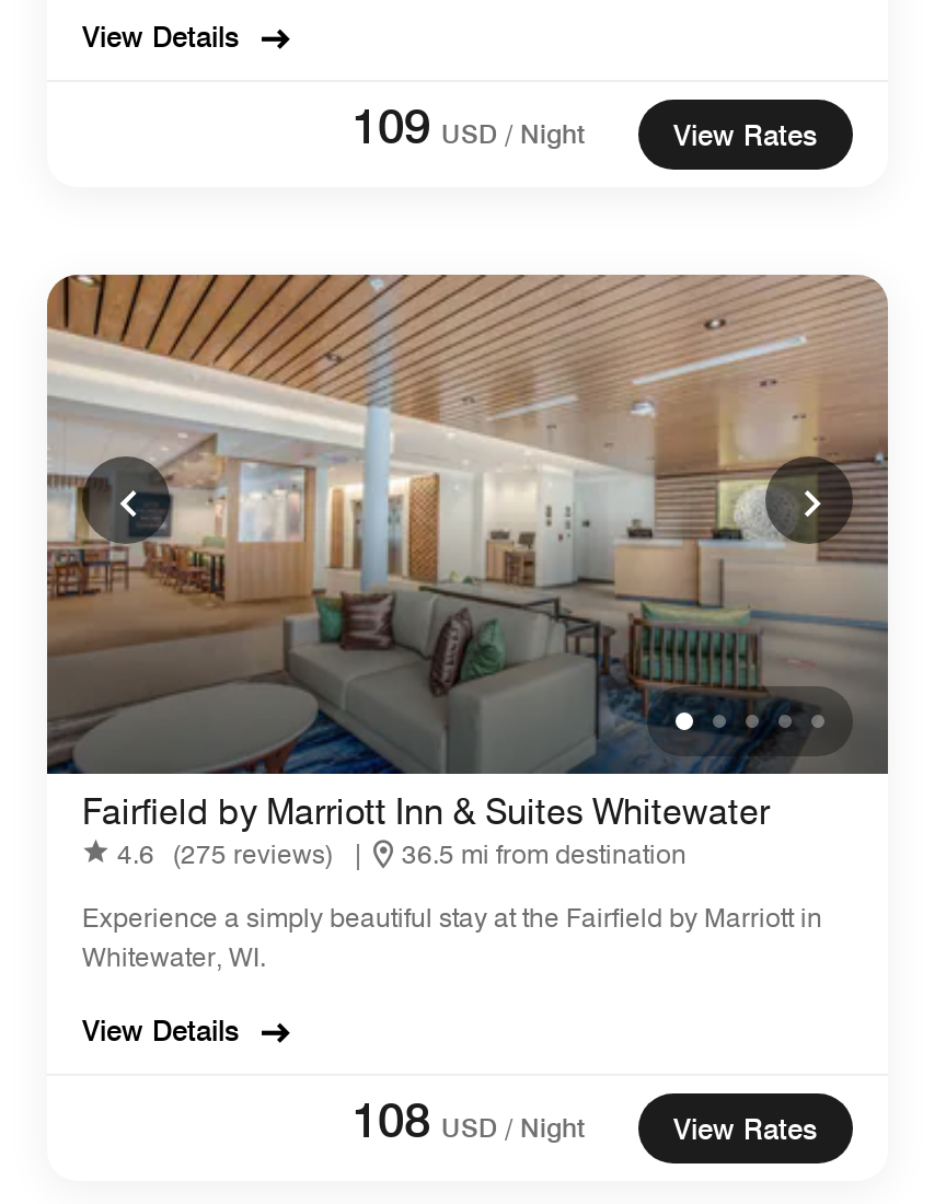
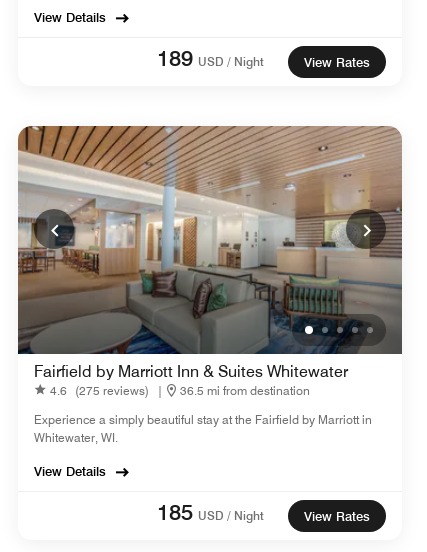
[351,97,586,154] 109 USD / Night -> [157,45,264,71] 189 USD / Night
[351,1091,586,1148] 108 USD / Night -> [157,499,264,525] 185 USD / Night

